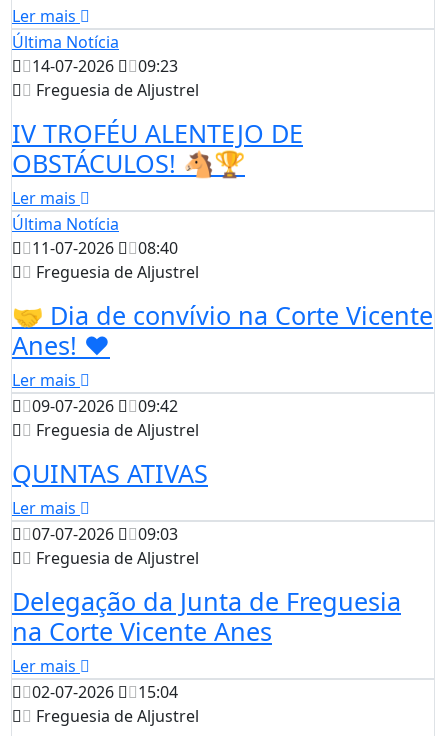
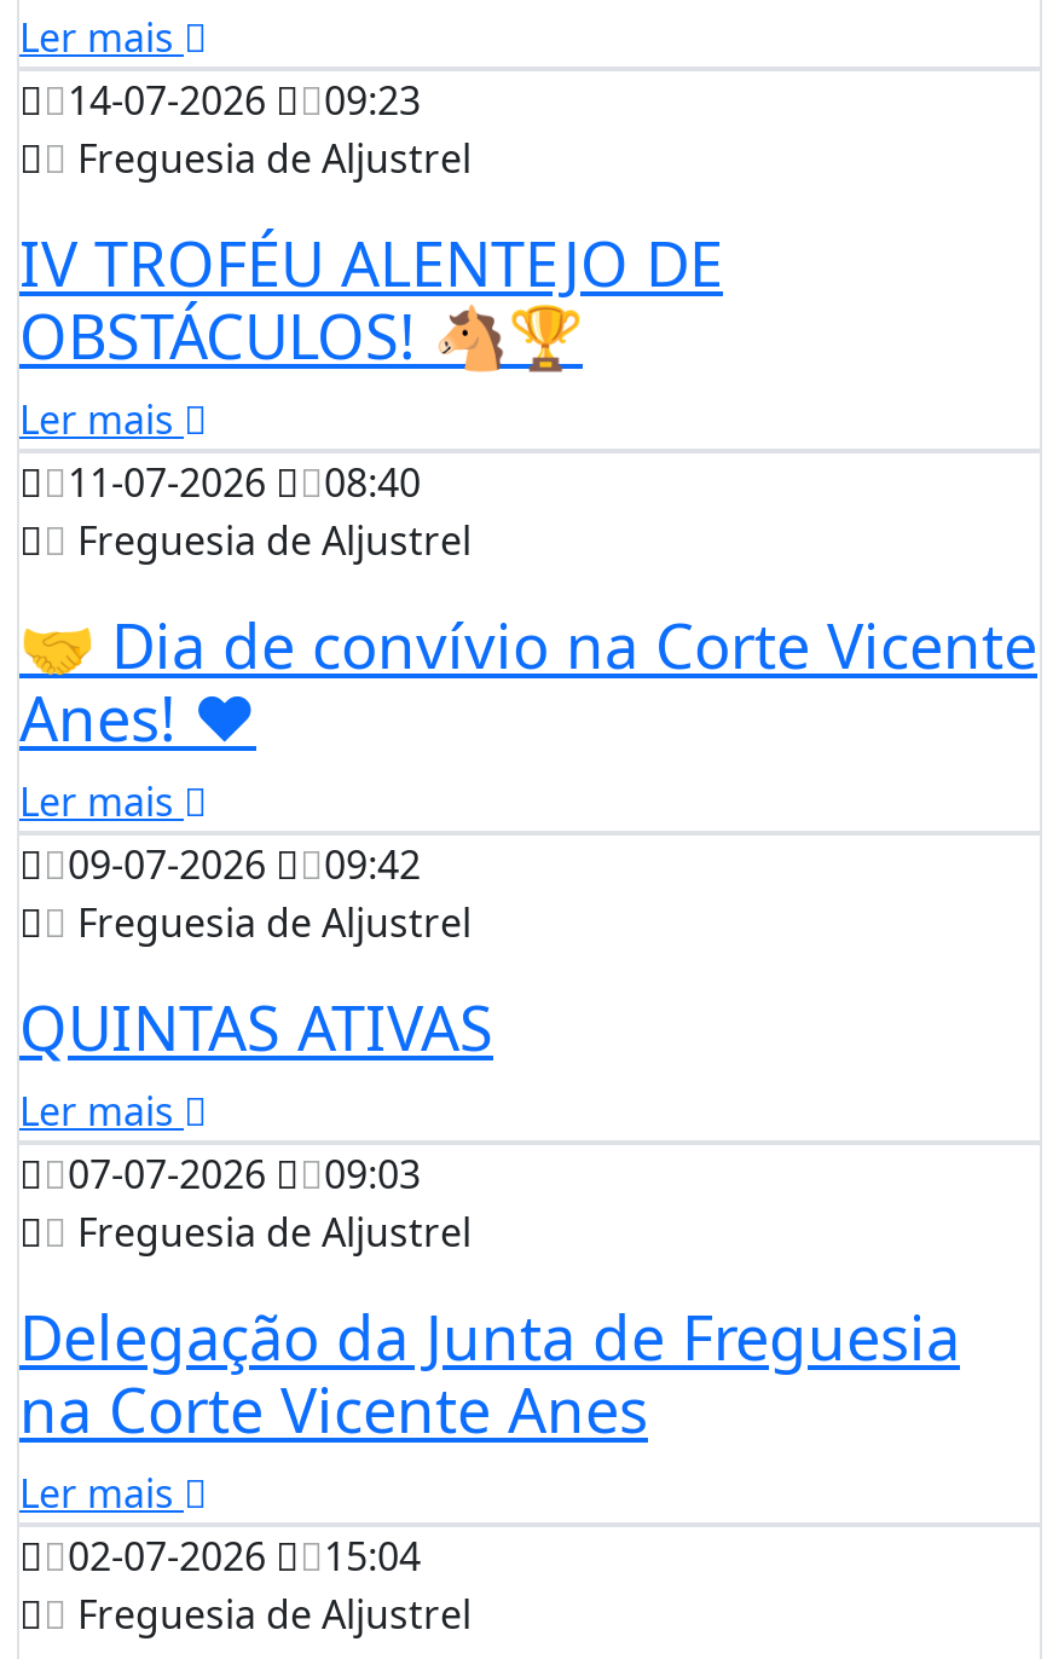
[12,31,119,53] Última Notícia -> none
[12,213,119,235] Última Notícia -> none

